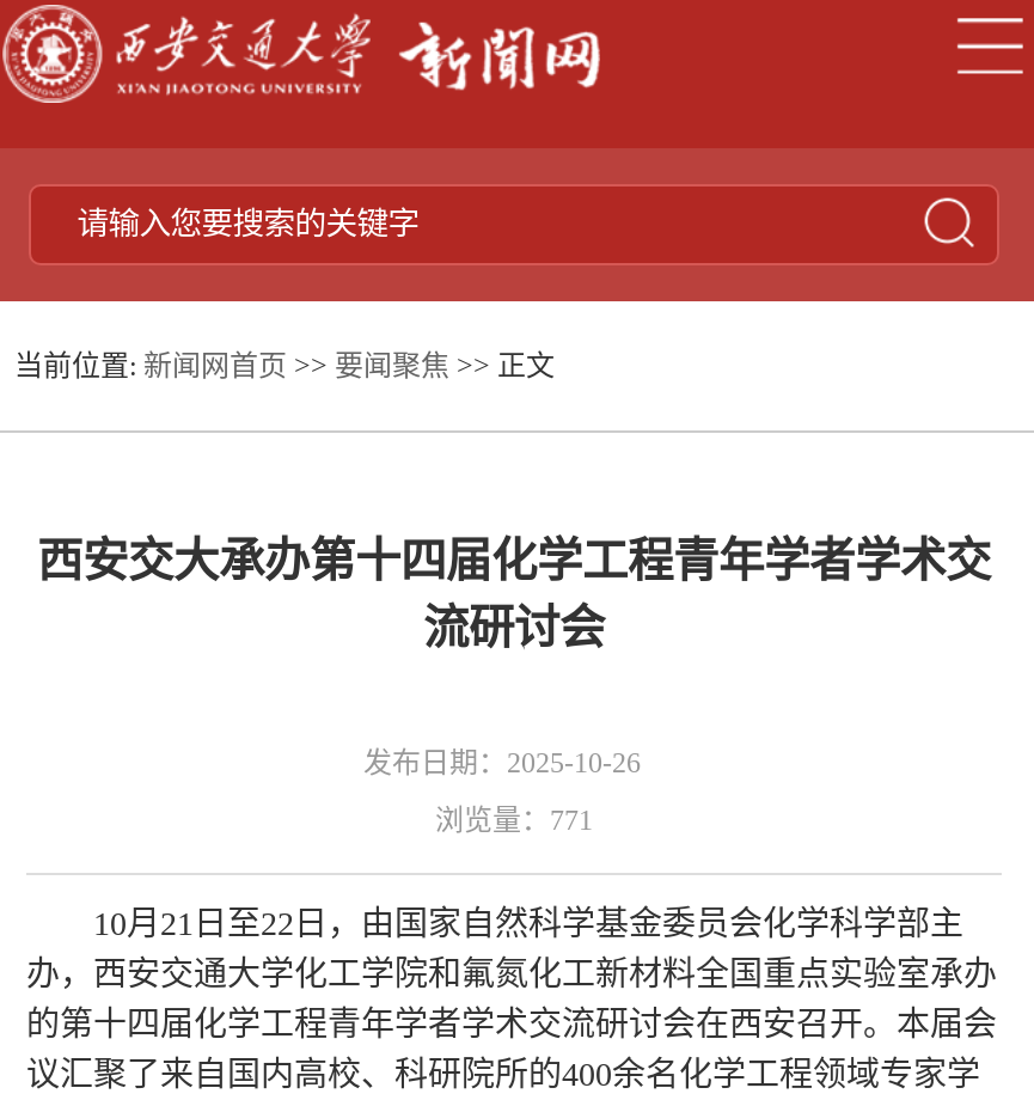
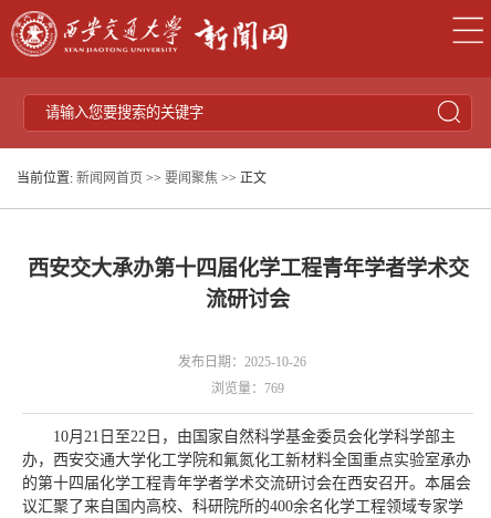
[435,803,593,837] 浏览量：771 -> [211,381,284,396] 浏览量：769

